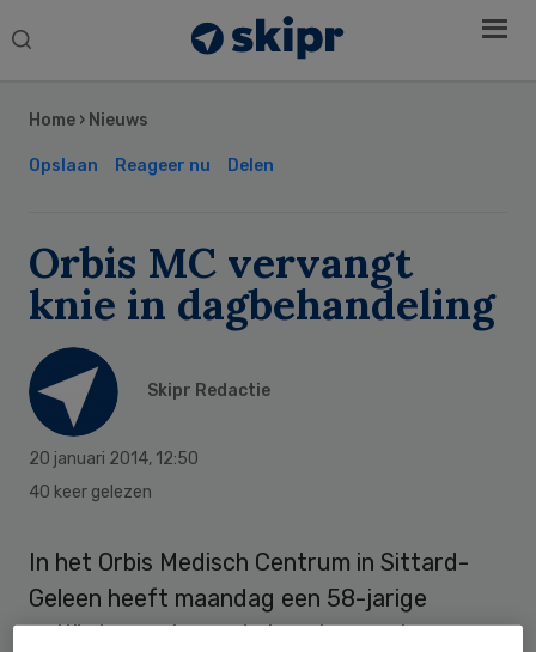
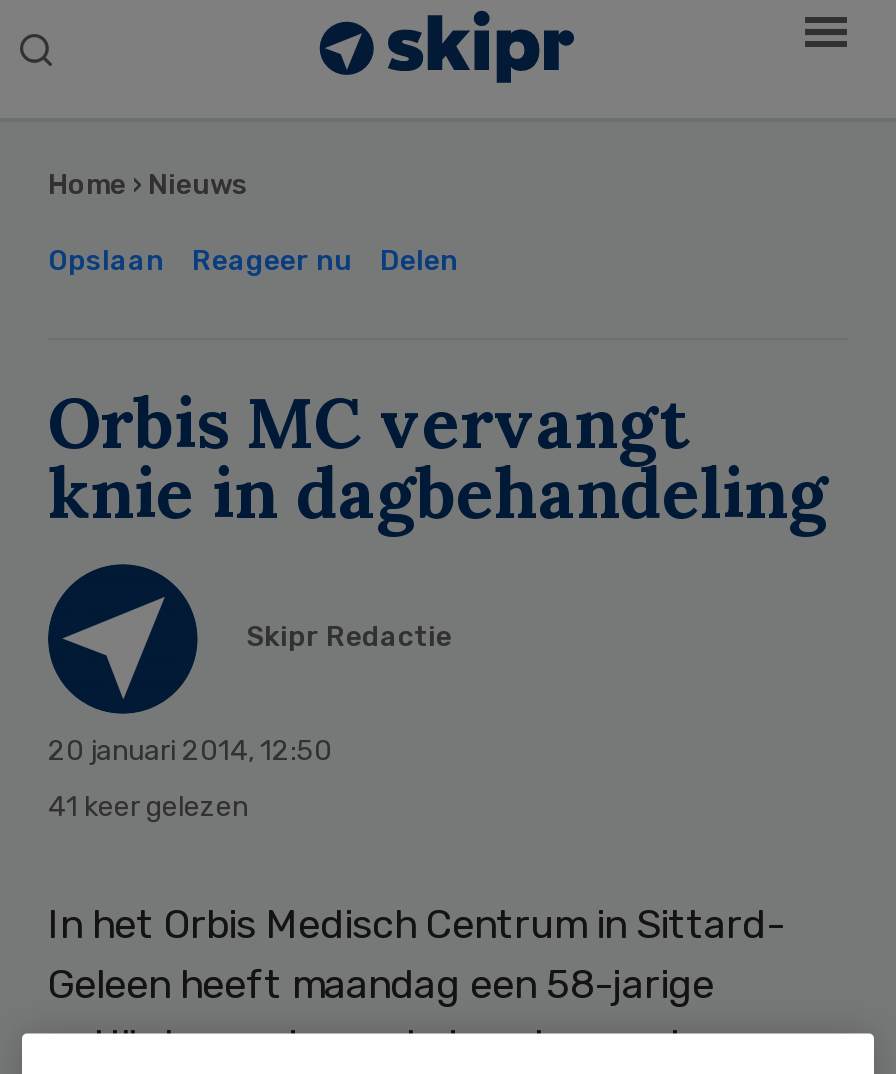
[29,482,152,502] 40 keer gelezen -> [48,790,248,824] 41 keer gelezen

